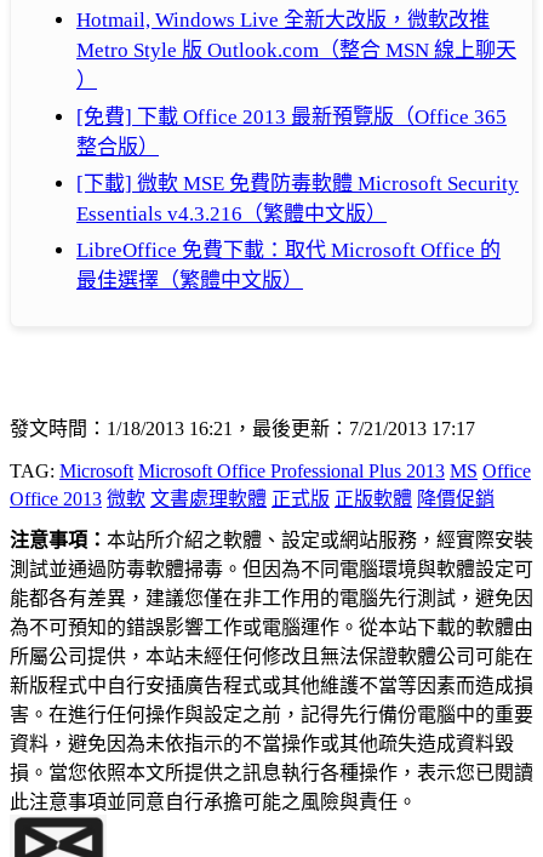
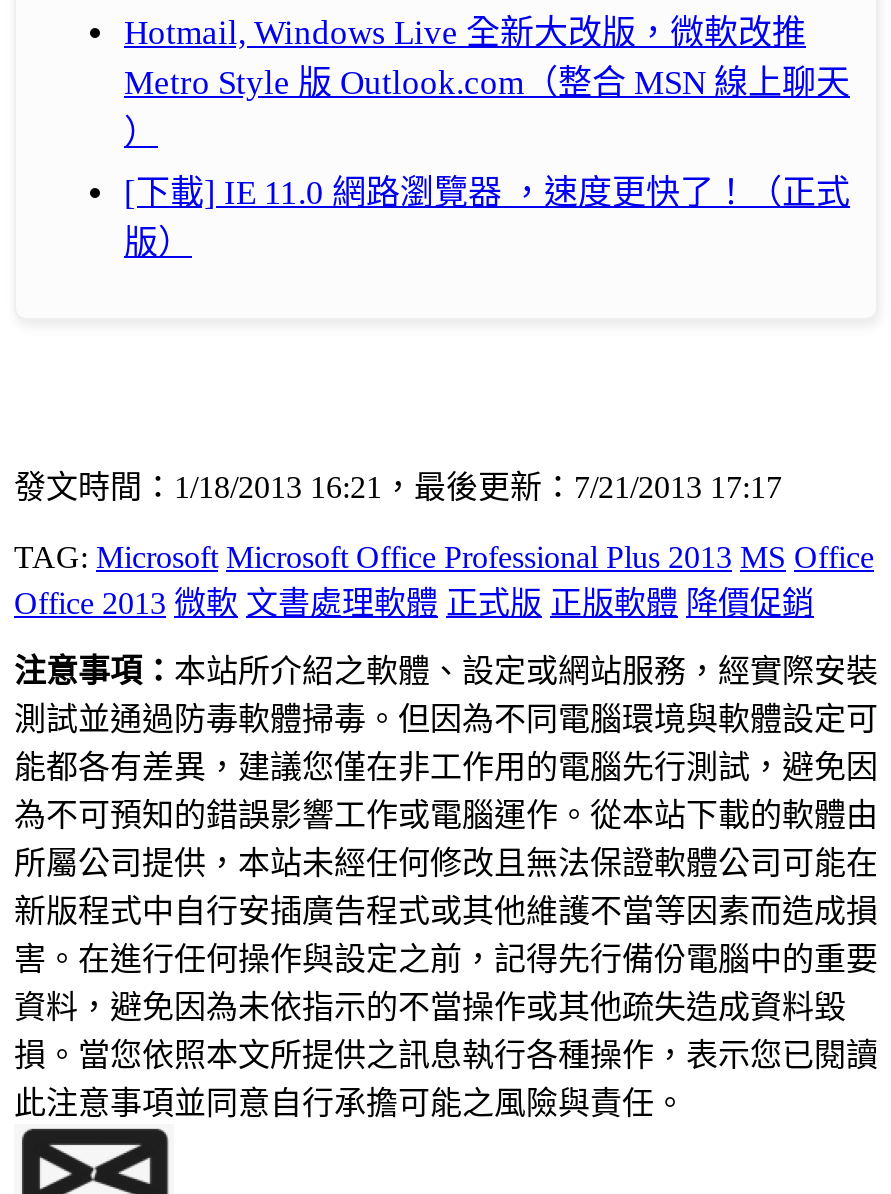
[76,105,519,292] [免費] 下載 Office 2013 最新預覽版（Office 365 | 整合版） | [下載] 微軟 MSE 免費防毒軟體 Microsoft Security | Essentials v4.3.216（繁體中文版） | LibreOffice 免費下載：取代 Microsoft Office 的 | 最佳選擇（繁體中文版） -> [124,173,850,261] [下載] IE 11.0 網路瀏覽器 ，速度更快了！（正式 | 版）

